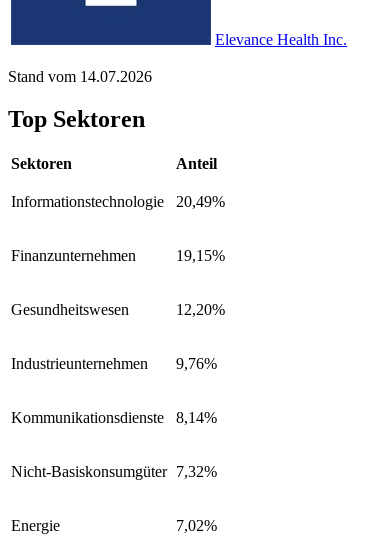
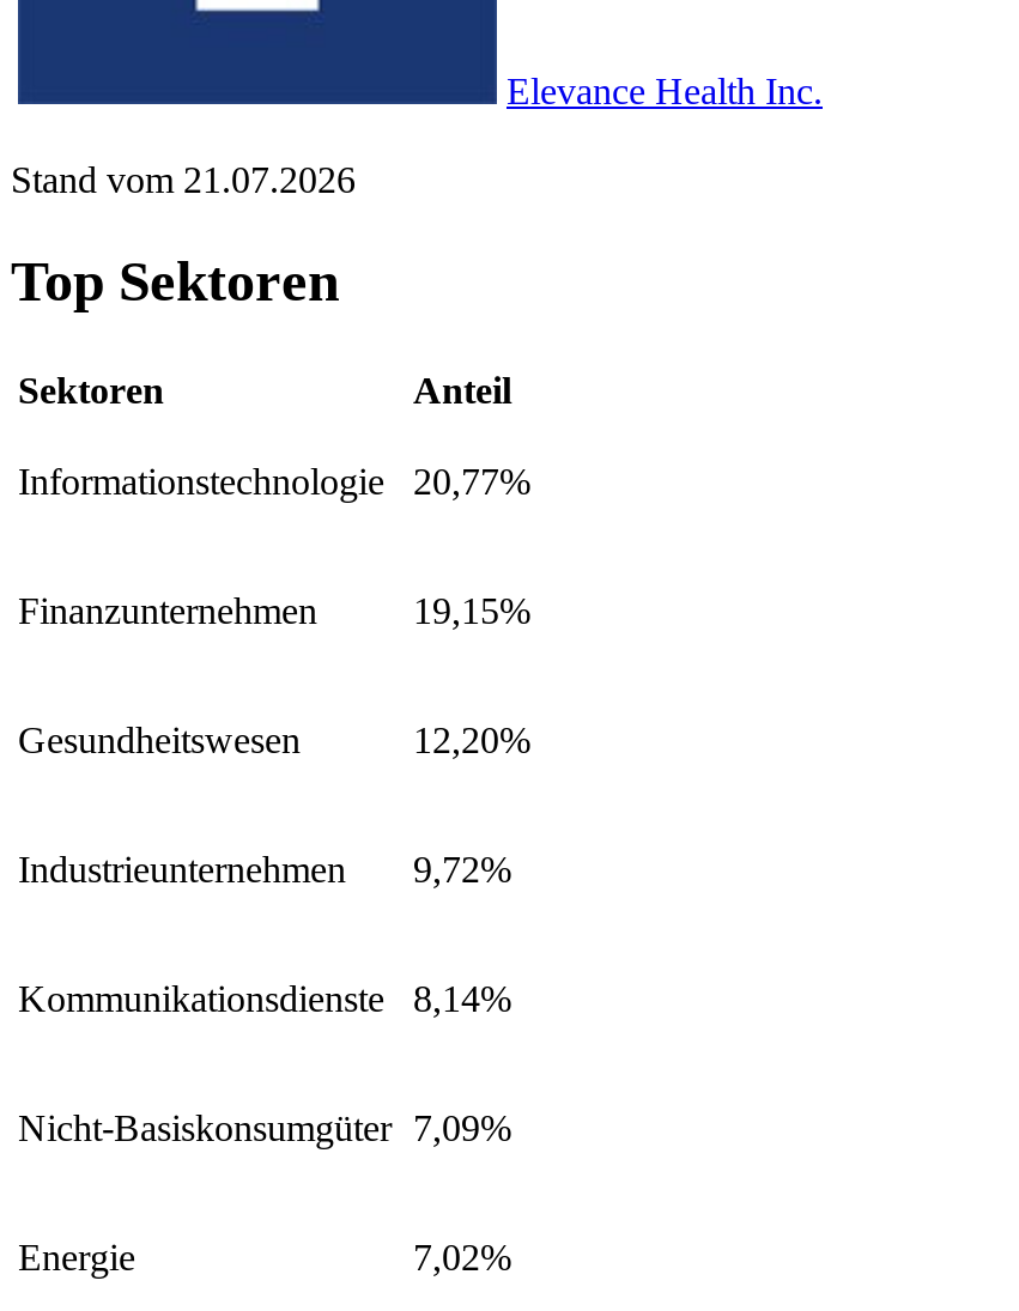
[8,68,152,85] Stand vom 14.07.2026 -> [11,161,356,201] Stand vom 21.07.2026
[11,193,225,210] Informationstechnologie 20,49% -> [18,462,530,503] Informationstechnologie 20,77%
[11,355,217,372] Industrieunternehmen 9,76% -> [18,850,511,891] Industrieunternehmen 9,72%
[11,463,217,480] Nicht-Basiskonsumgüter 7,32% -> [18,1108,511,1149] Nicht-Basiskonsumgüter 7,09%

